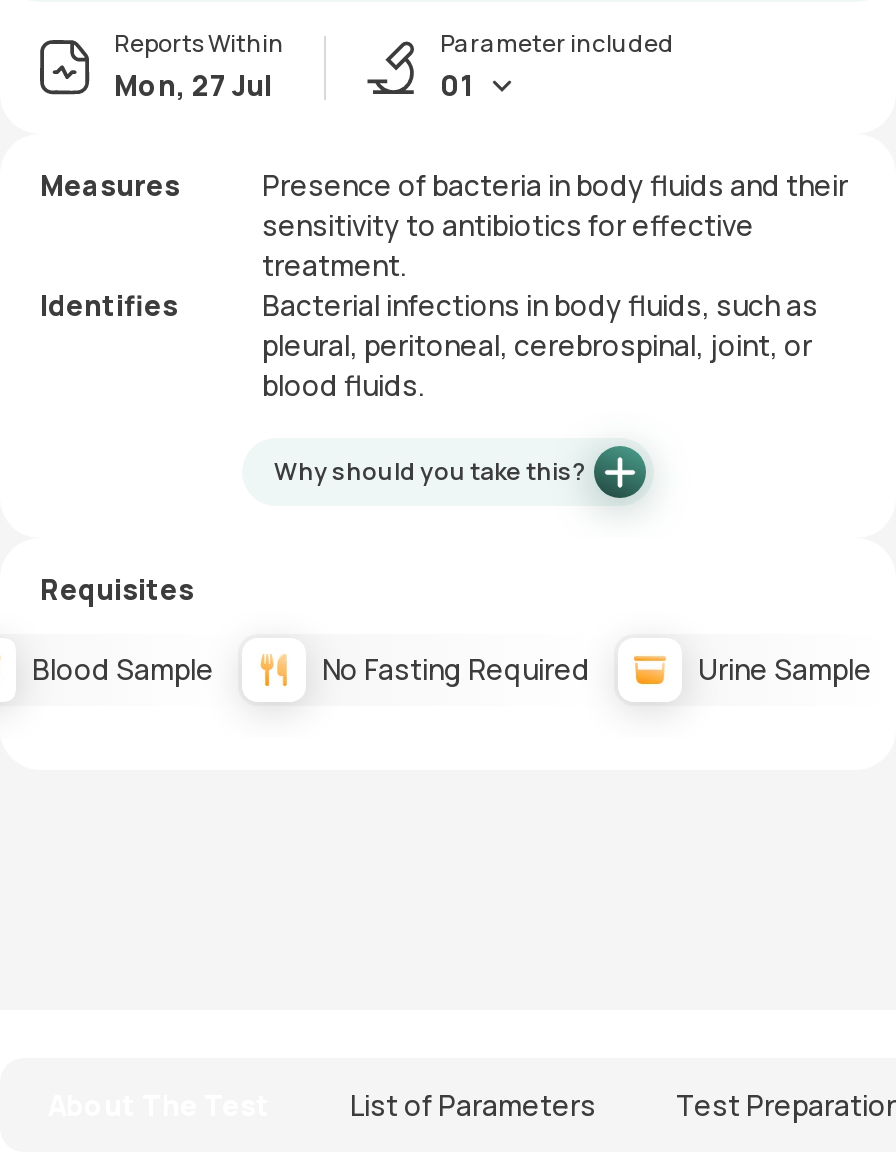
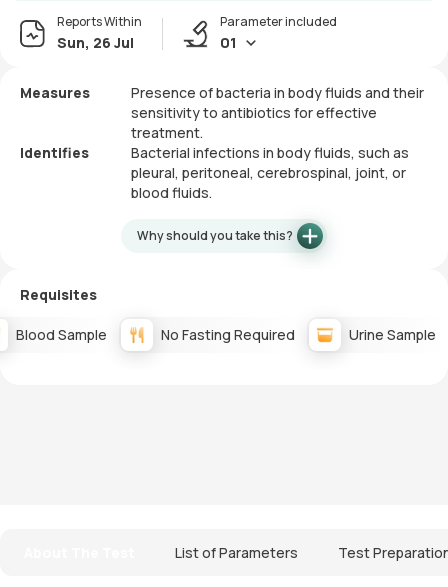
[114,66,272,104] Mon, 27 Jul -> [57,33,134,52] Sun, 26 Jul

